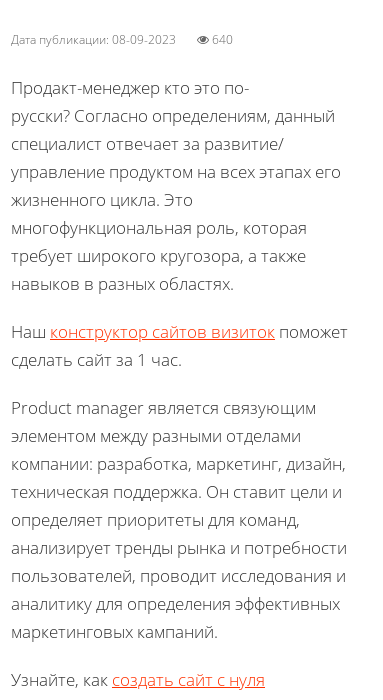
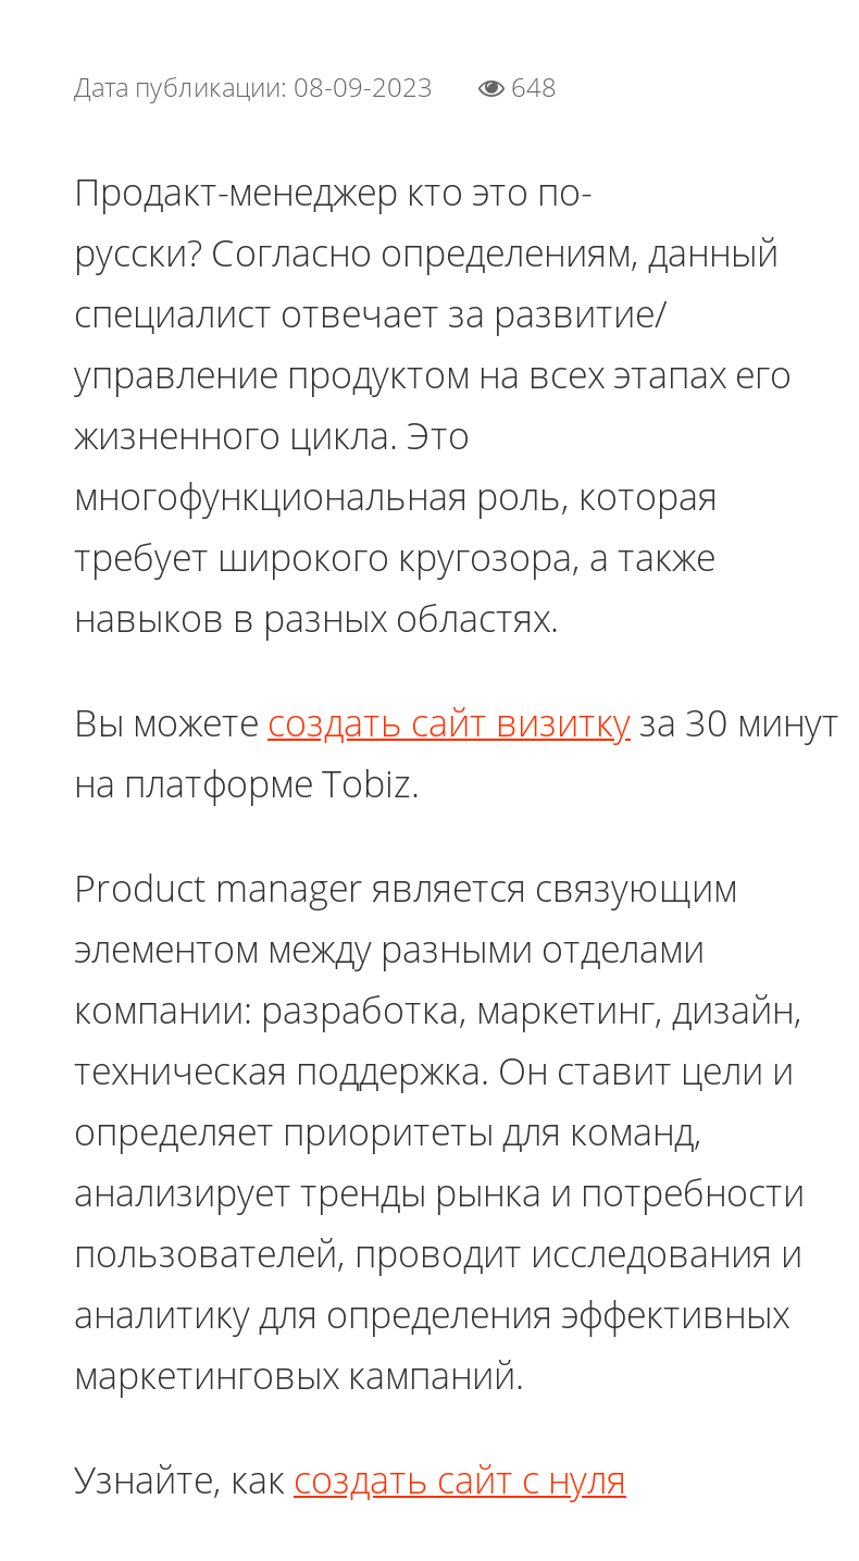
[11,31,233,48] Дата публикации: 08-09-2023 640 -> [74,68,557,105] Дата публикации: 08-09-2023 648
[11,320,348,371] Наш конструктор сайтов визиток поможет | сделать сайт за 1 час. -> [74,697,839,808] Вы можете создать сайт визитку за 30 минут | на платформе Tobiz.

